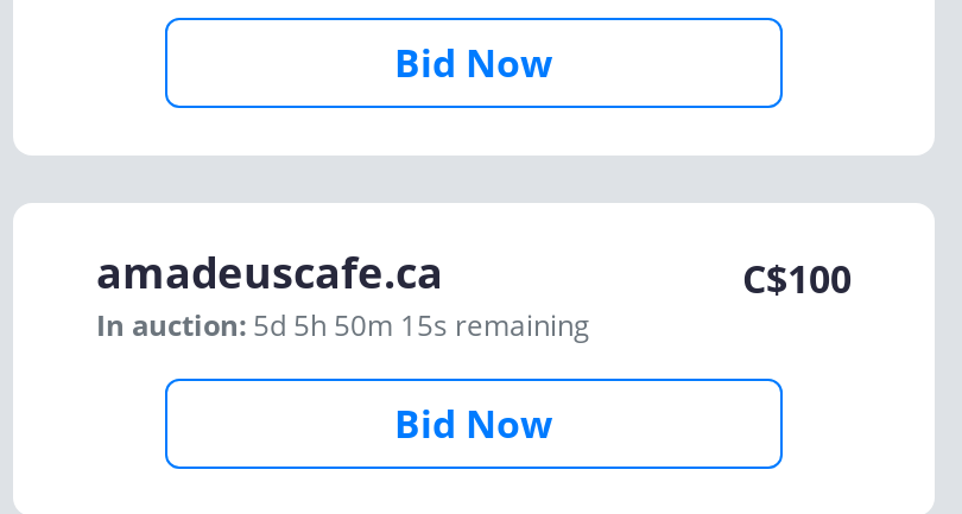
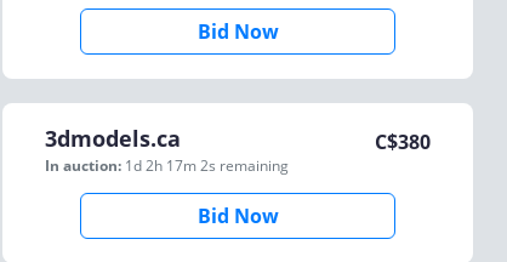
[96,243,590,345] amadeuscafe.ca | In auction: 5d 5h 50m 15s remaining -> [45,124,289,176] 3dmodels.ca | In auction: 1d 2h 17m 2s remaining
[742,253,852,305] C$100 -> [375,129,431,155] C$380

